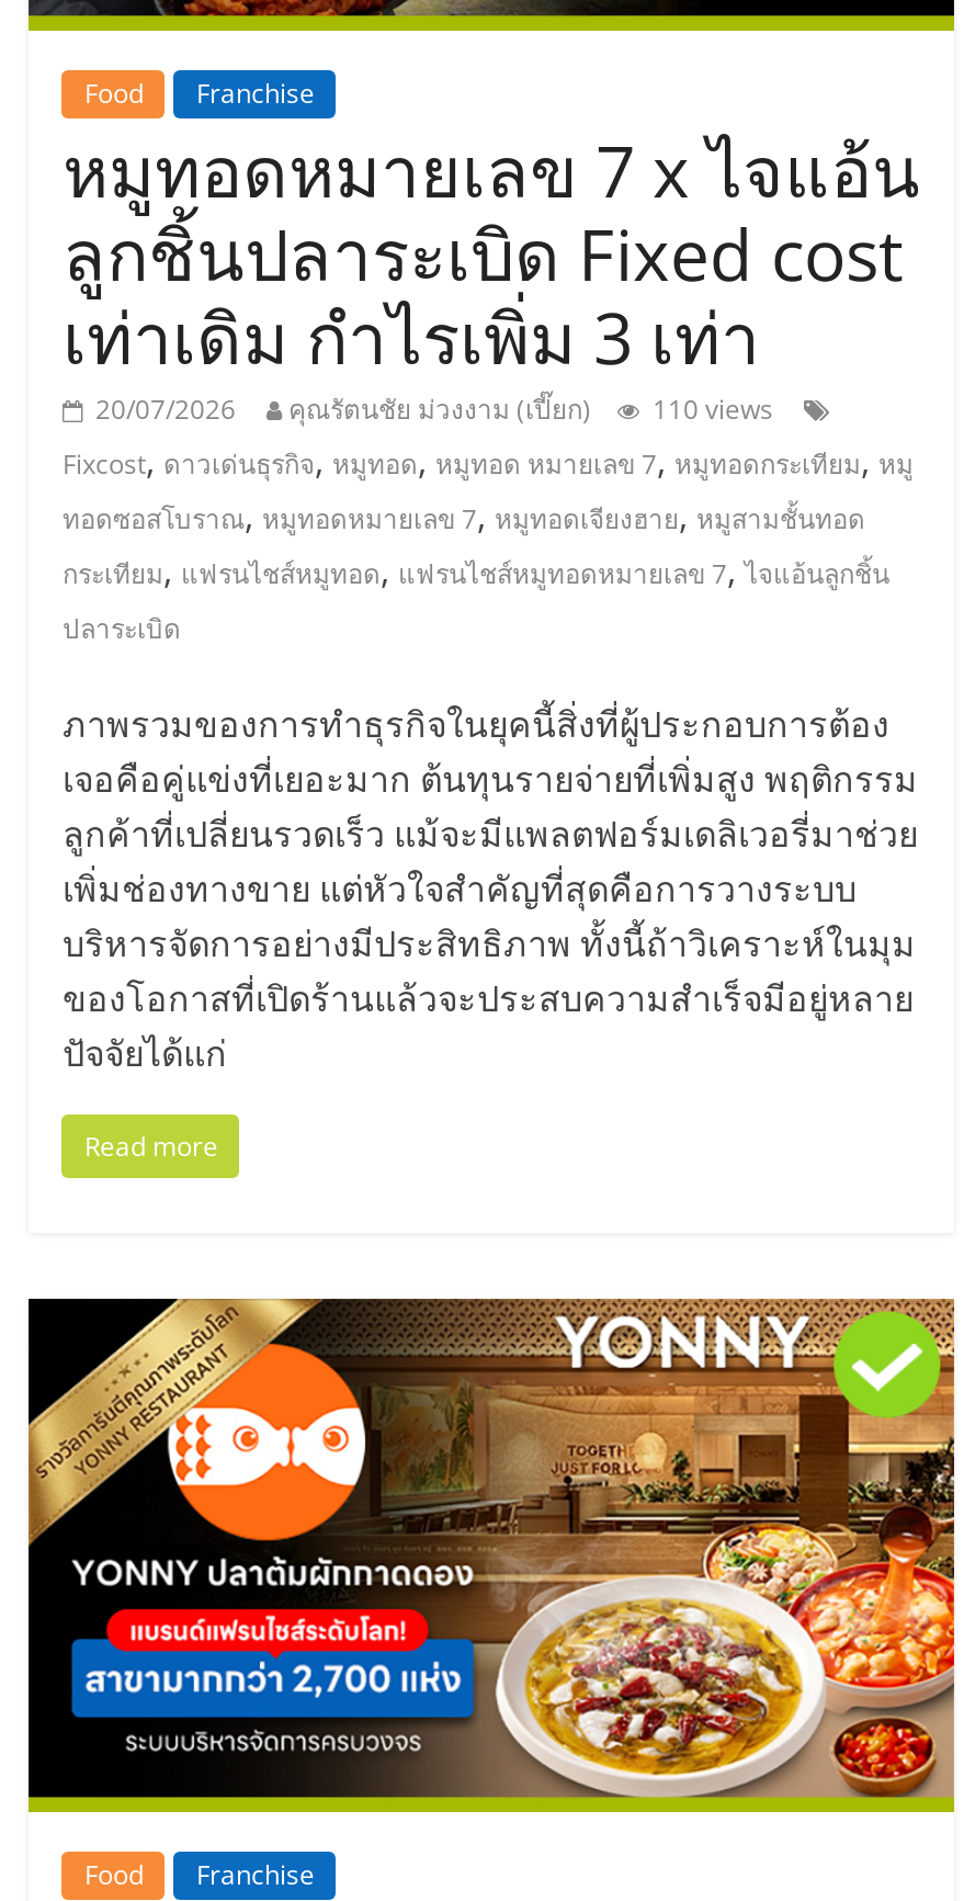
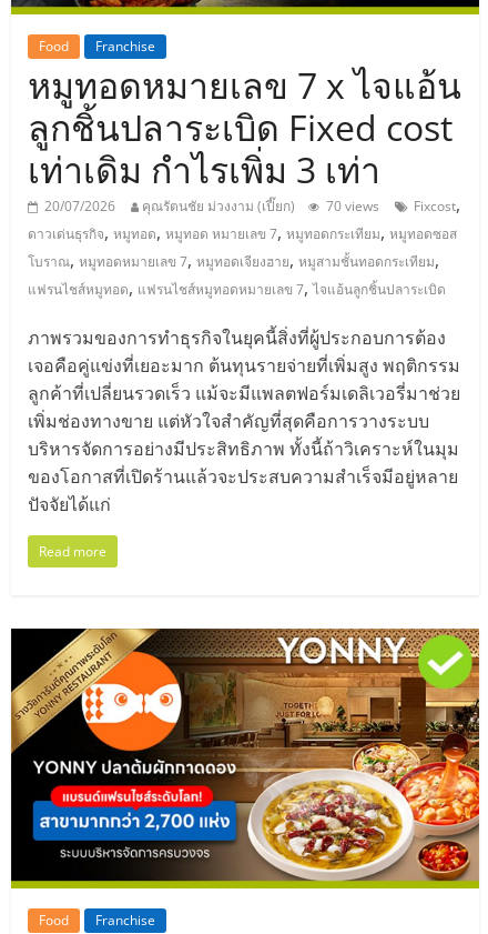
[62,389,913,646] 110 views | Fixcost,ดาวเด่นธุรกิจ,หมูทอด,หมูทอด หมายเลข 7,หมูทอดกระเทียม,หมู | ทอดซอสโบราณ,หมูทอดหมายเลข 7,หมูทอดเจียงฮาย,หมูสามชั้นทอด | กระเทียม,แฟรนไชส์หมูทอด,แฟรนไชส์หมูทอดหมายเลข 7,ไจแอ้นลูกชิ้น | ปลาระเบิด -> [28,192,461,300] 70 views | Fixcost, | ดาวเด่นธุรกิจ,หมูทอด,หมูทอด หมายเลข 7,หมูทอดกระเทียม,หมูทอดซอส | โบราณ,หมูทอดหมายเลข 7,หมูทอดเจียงฮาย,หมูสามชั้นทอดกระเทียม, | แฟรนไชส์หมูทอด,แฟรนไชส์หมูทอดหมายเลข 7,ไจแอ้นลูกชิ้นปลาระเบิด

